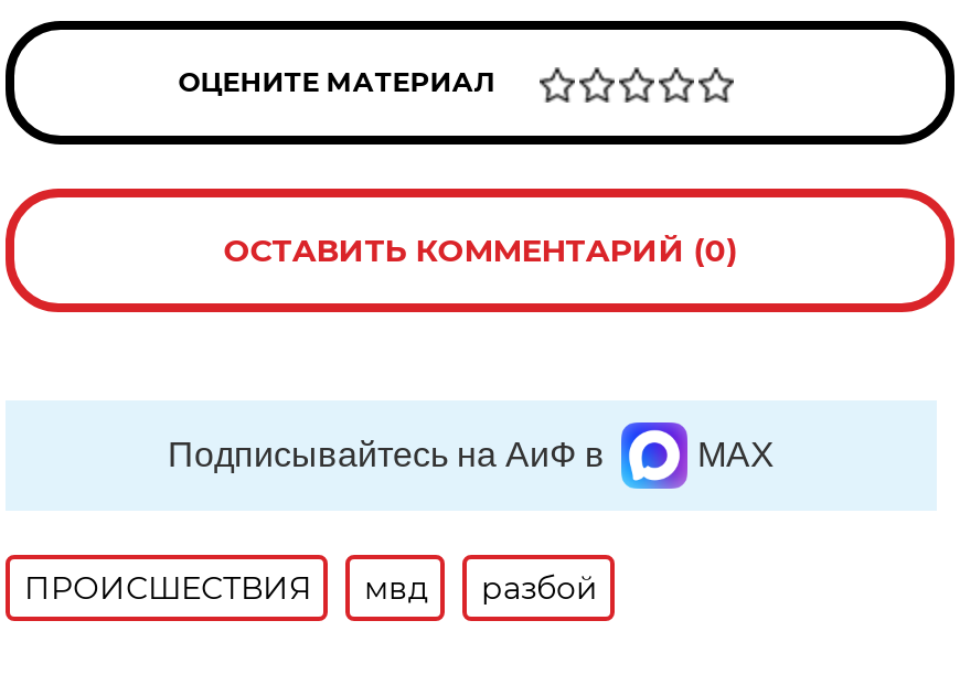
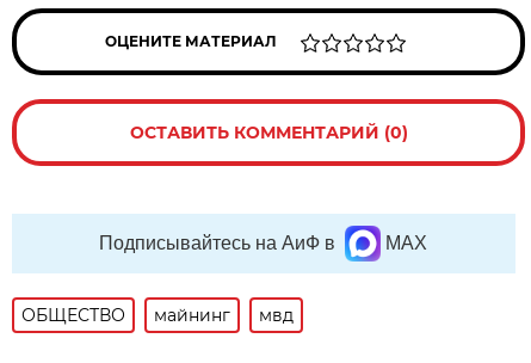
[24,569,311,608] ПРОИСШЕСТВИЯ -> [22,305,231,326] ОБЩЕСТВО | майнинг
[481,569,598,608] разбой -> none

